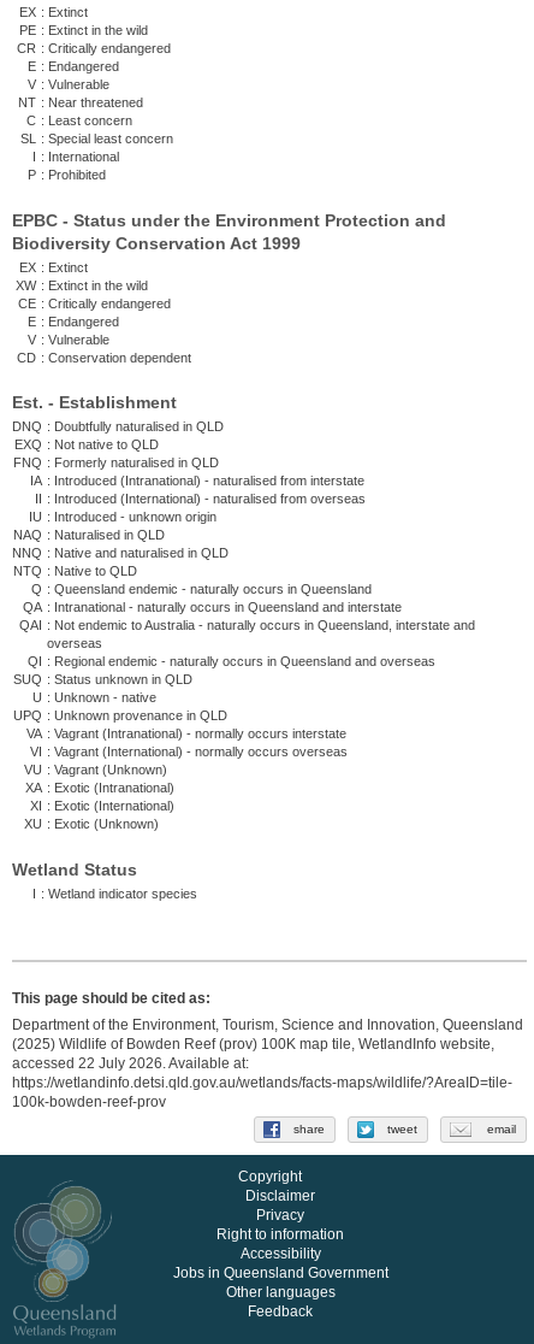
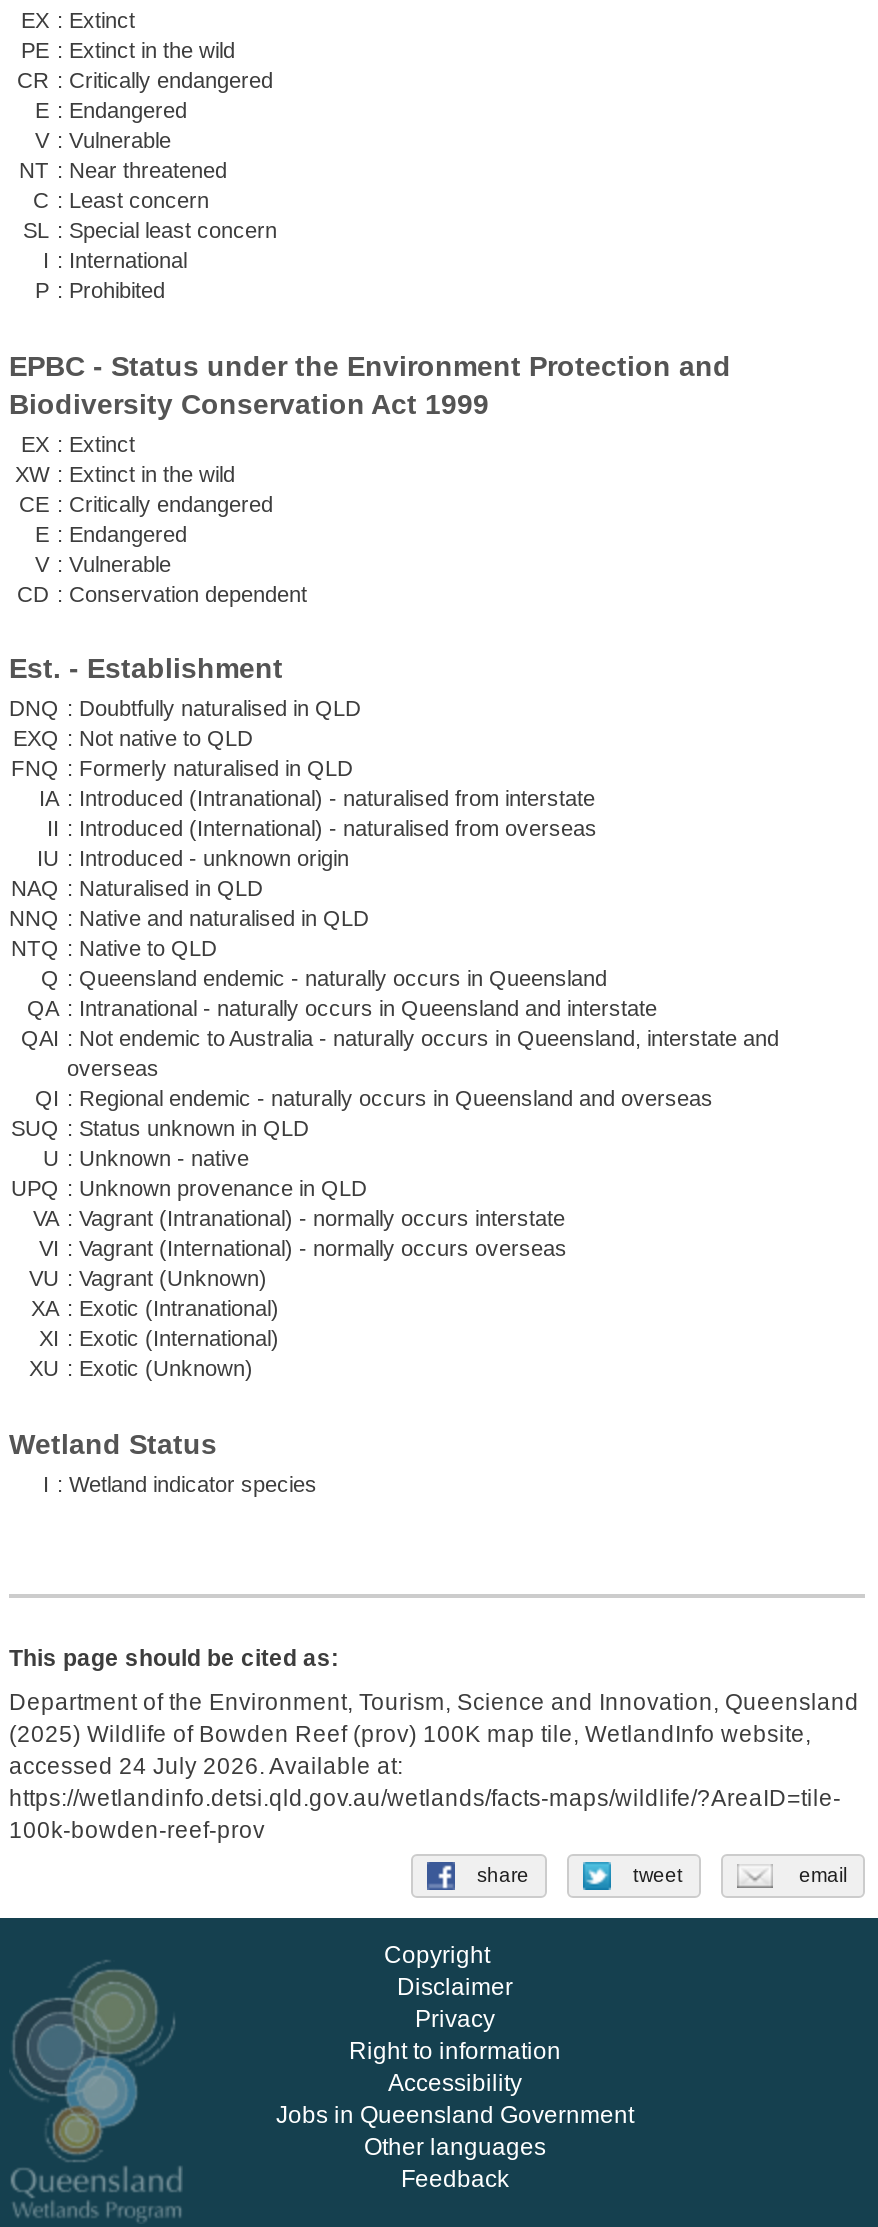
[12,1055,249,1071] accessed 22 July 2026. Available at: -> [9,1752,403,1778] accessed 24 July 2026. Available at:

